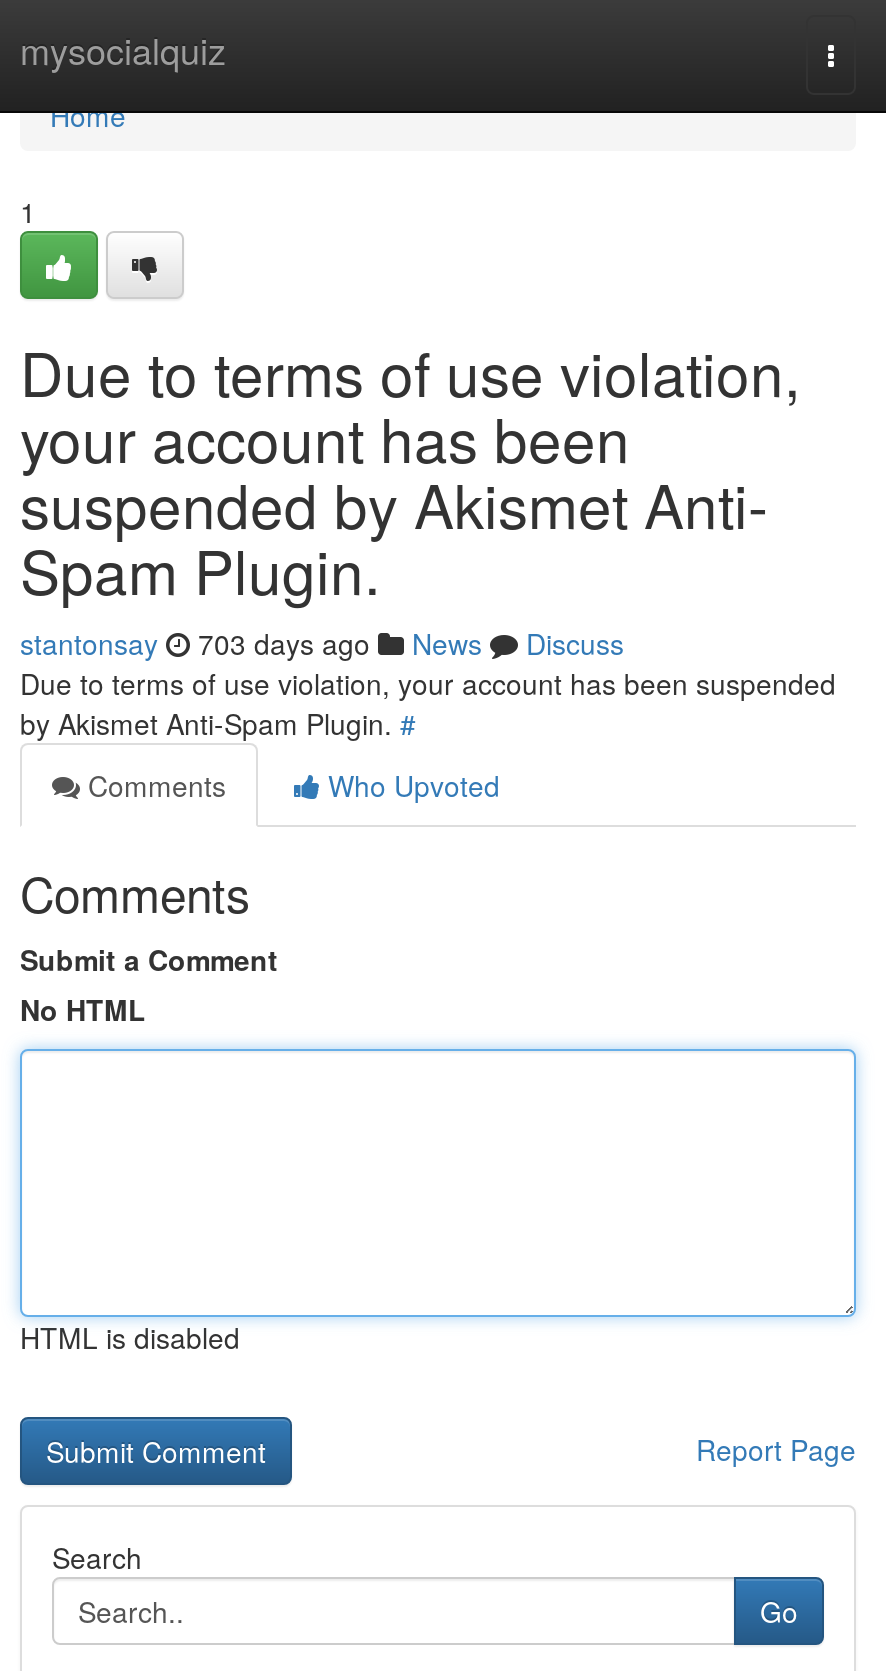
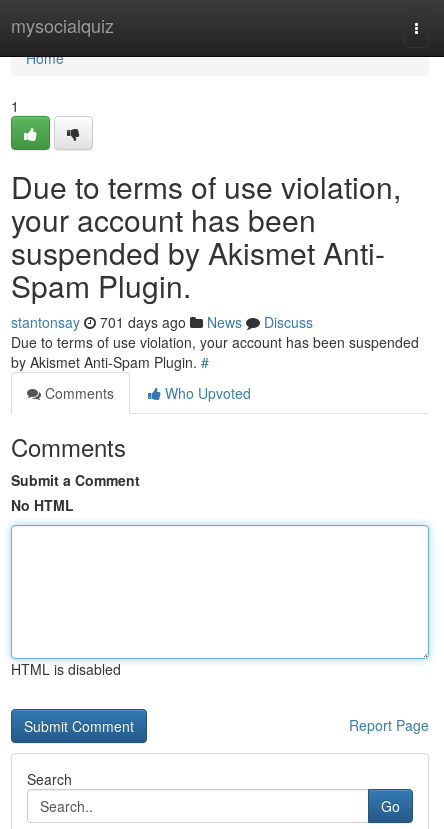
[20,623,624,663] stantonsay 703 days ago News Discuss -> [11,312,313,332] stantonsay 701 days ago News Discuss

